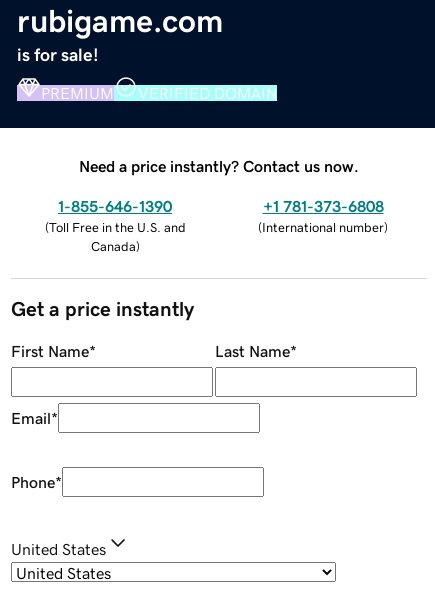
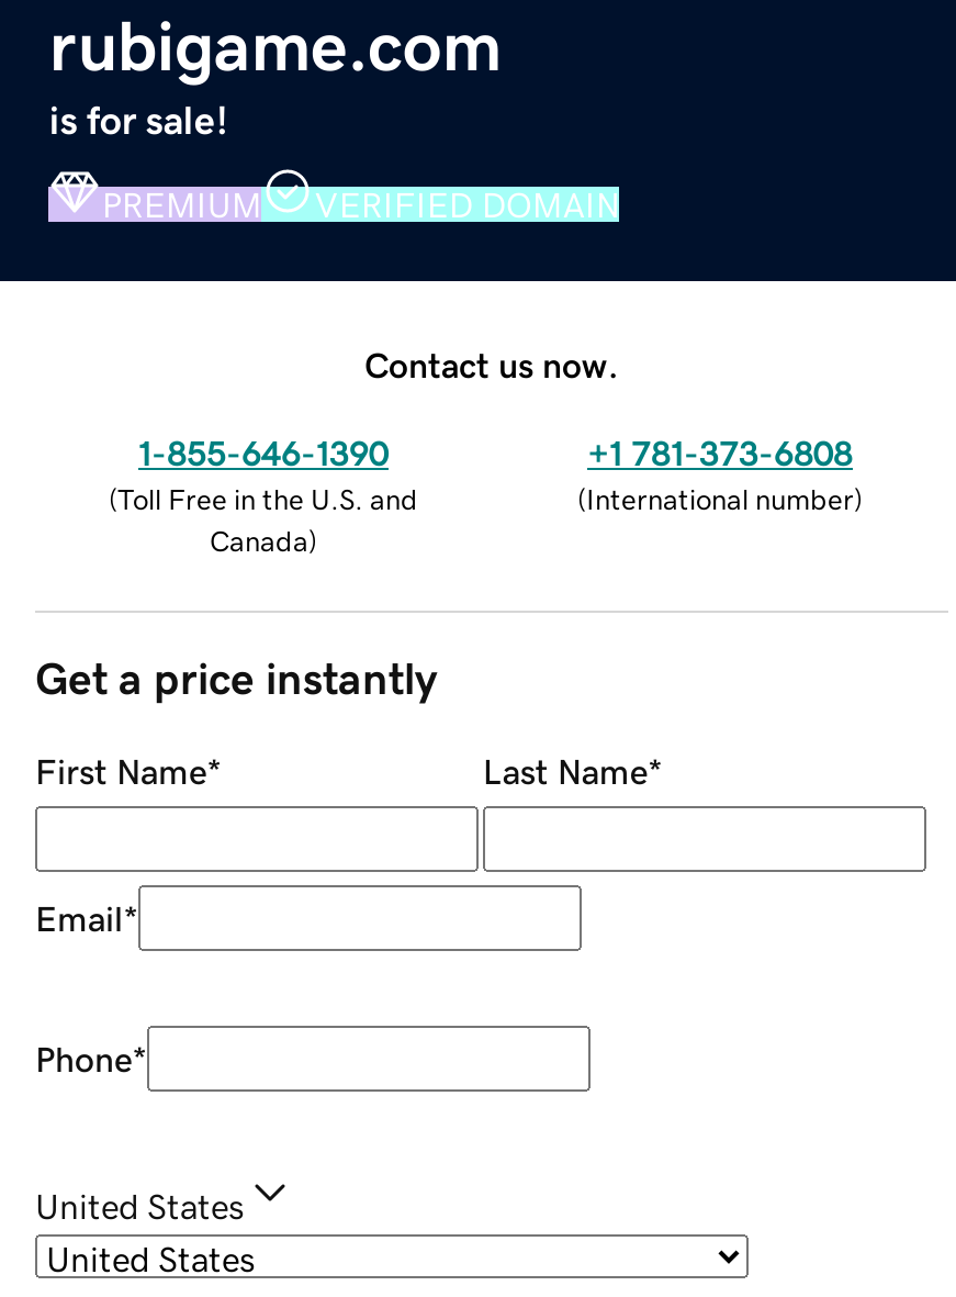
[79,158,359,174] Need a price instantly? Contact us now. -> [364,346,619,381] Contact us now.

